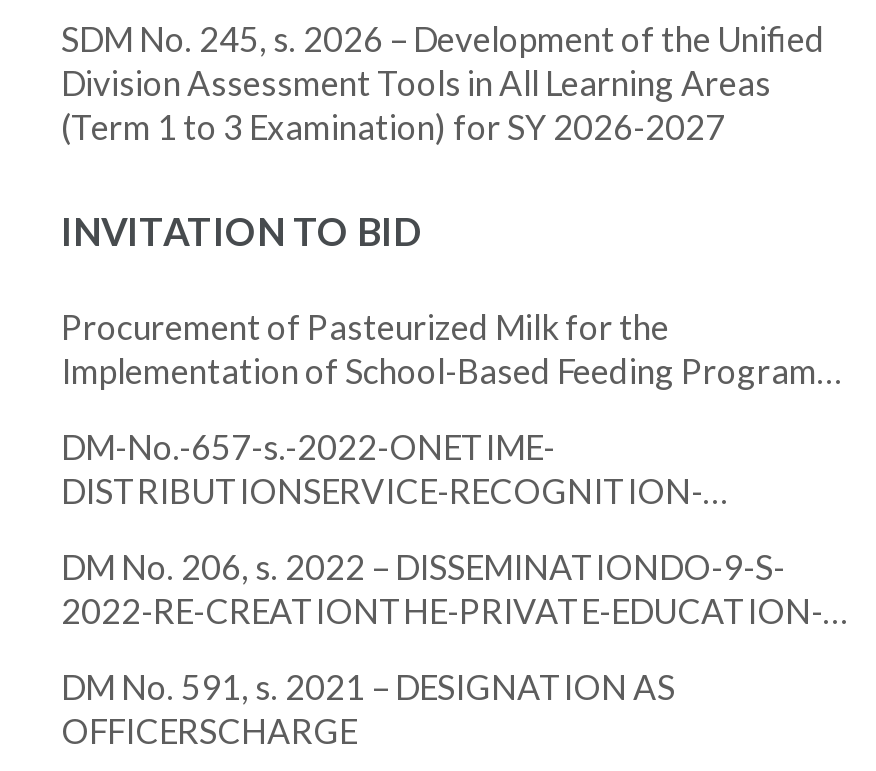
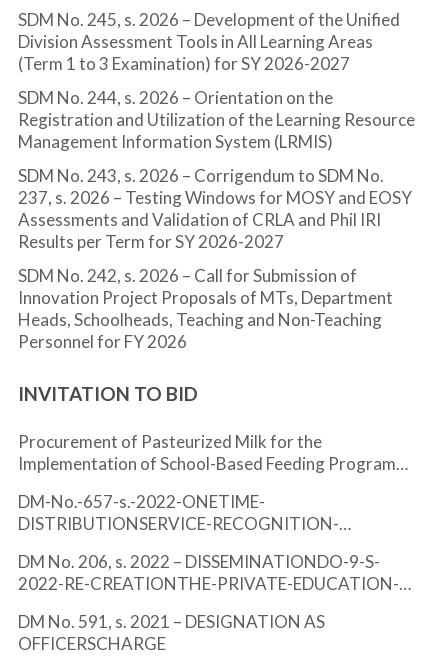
none -> [18,87,415,352] SDM No. 244, s. 2026 – Orientation on the | Registration and Utilization of the Learning Resource | Management Information System (LRMIS) | SDM No. 243, s. 2026 – Corrigendum to SDM No. | 237, s. 2026 – Testing Windows for MOSY and EOSY | Assessments and Validation of CRLA and Phil IRI | Results per Term for SY 2026-2027 | SDM No. 242, s. 2026 – Call for Submission of | Innovation Project Proposals of MTs, Department | Heads, Schoolheads, Teaching and Non-Teaching | Personnel for FY 2026

